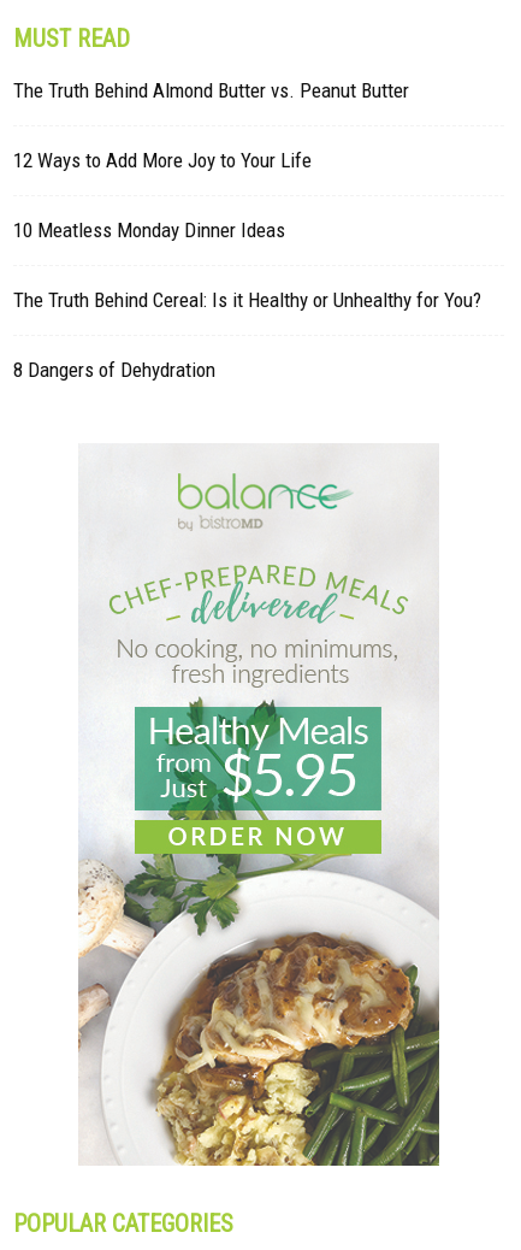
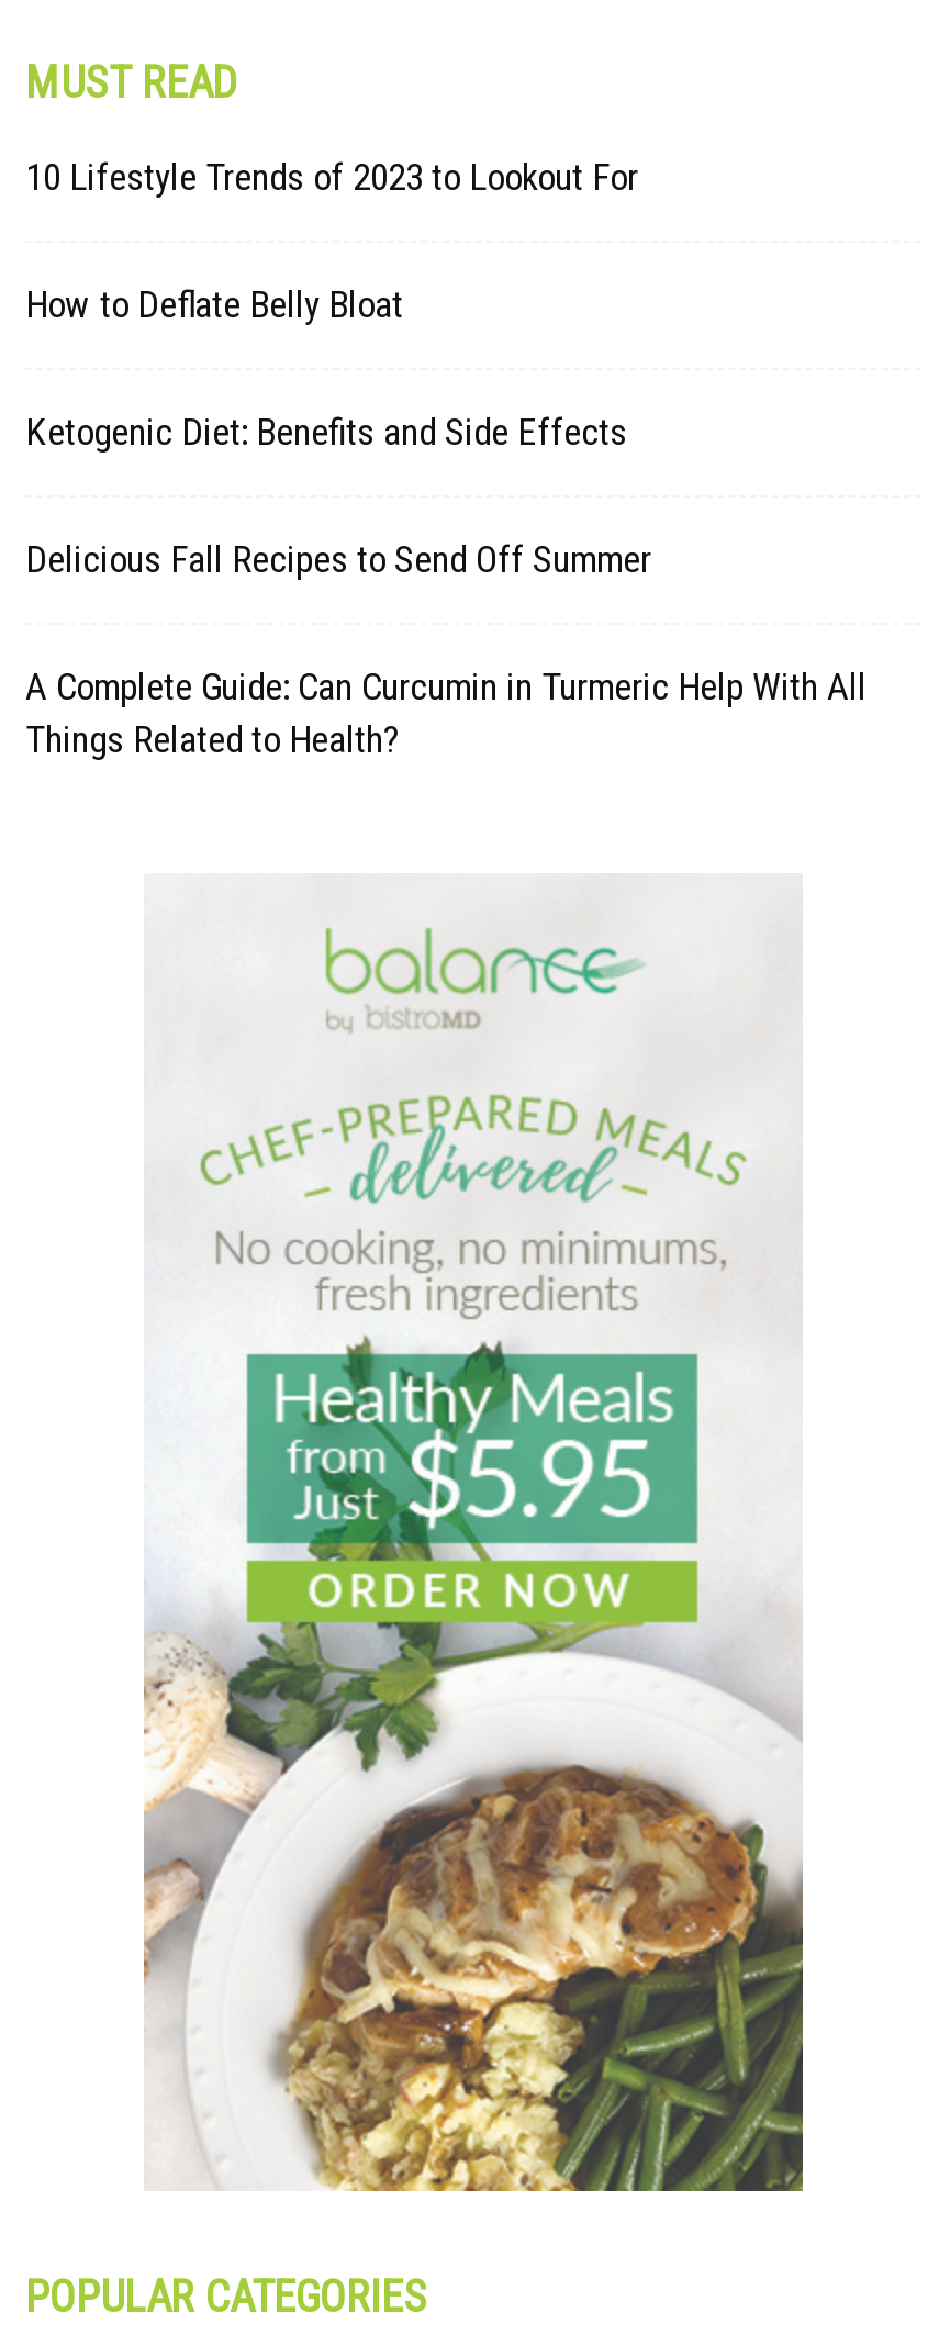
[13,78,409,102] The Truth Behind Almond Butter vs. Peanut Butter -> [25,155,638,199] 10 Lifestyle Trends of 2023 to Lookout For
[13,148,312,172] 12 Ways to Add More Joy to Your Life -> [25,282,403,326] How to Deflate Belly Bloat
[13,218,285,242] 10 Meatless Monday Dinner Ideas -> [25,410,627,454] Ketogenic Diet: Benefits and Side Effects
[13,288,481,312] The Truth Behind Cereal: Is it Healthy or Unhealthy for You? -> [25,537,651,581] Delicious Fall Recipes to Send Off Summer
[13,358,215,382] 8 Dangers of Dehydration -> [25,664,867,761] A Complete Guide: Can Curcumin in Turmeric Help With All | Things Related to Health?

